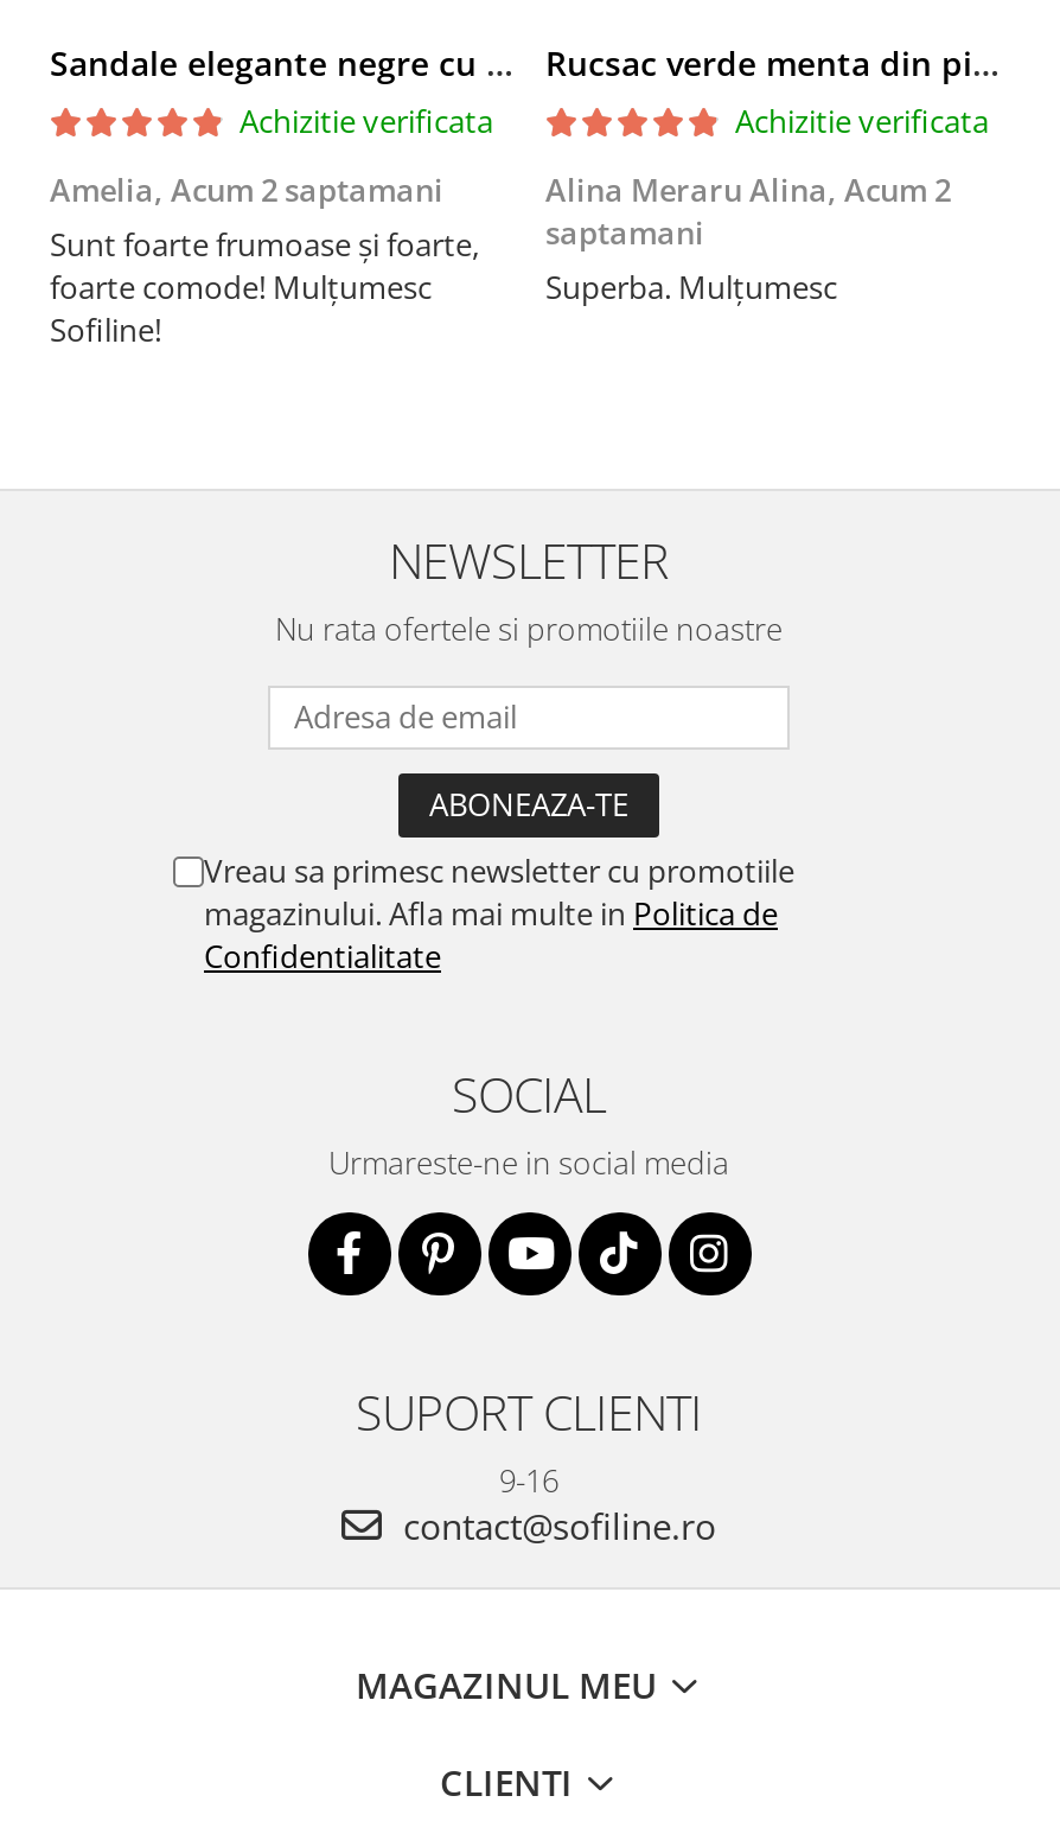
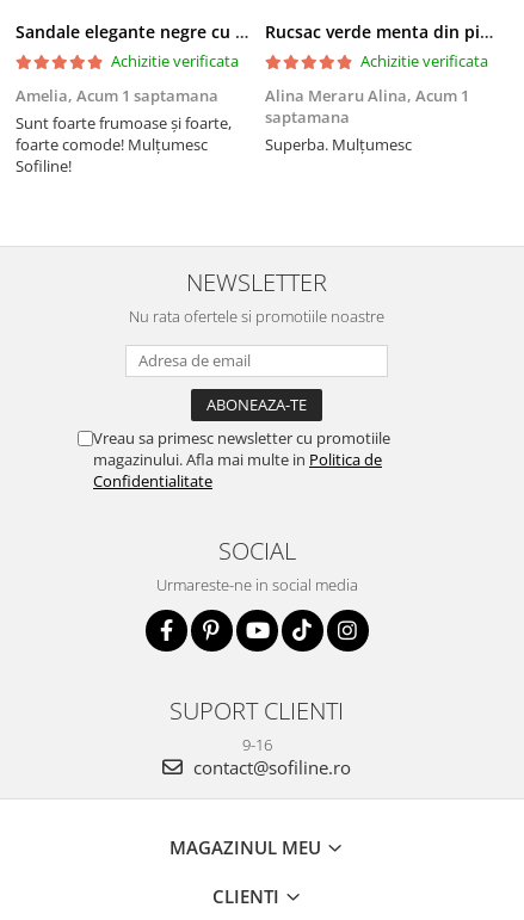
[50,169,443,212] Amelia, Acum 2 saptamani -> [16,85,218,106] Amelia, Acum 1 saptamana
[545,169,951,254] Alina Meraru Alina, Acum 2 | saptamani -> [265,85,469,128] Alina Meraru Alina, Acum 1 | saptamana

